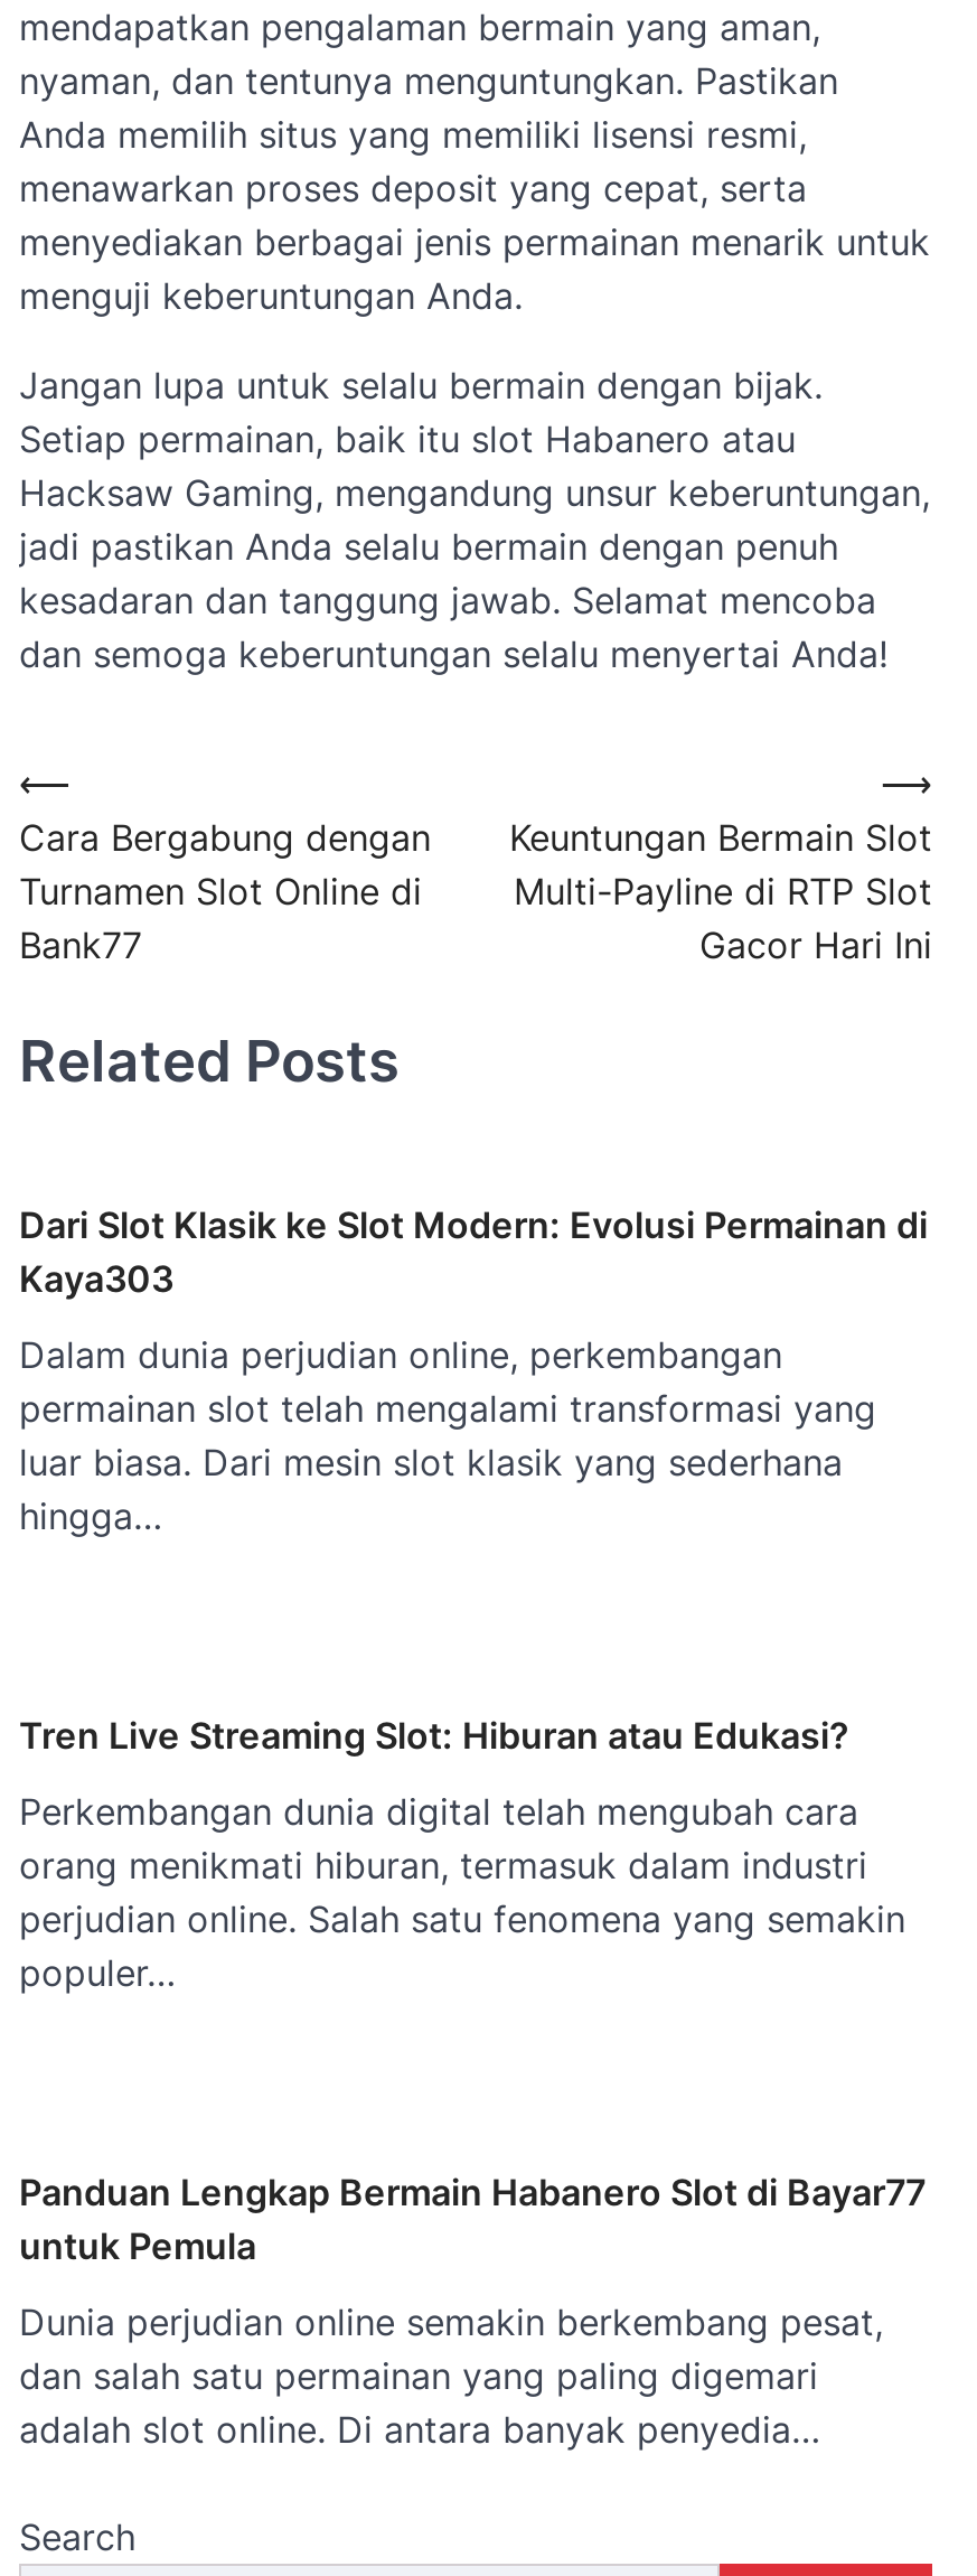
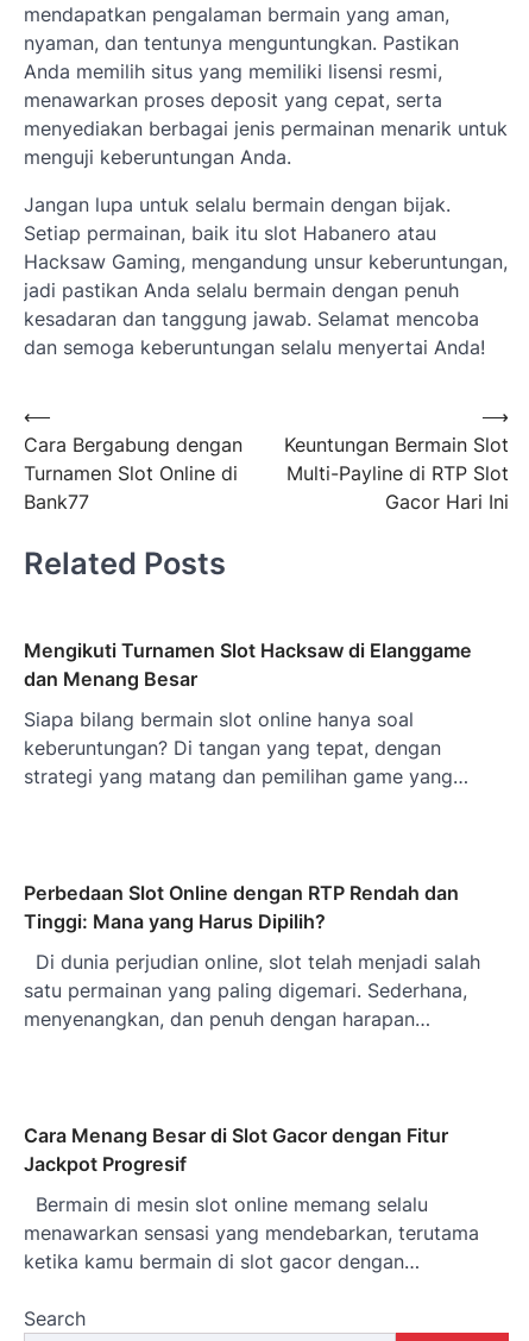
[19,1202,928,1300] Dari Slot Klasik ke Slot Modern: Evolusi Permainan di | Kaya303 -> [24,638,472,690] Mengikuti Turnamen Slot Hacksaw di Elanggame | dan Menang Besar
[19,1332,876,1538] Dalam dunia perjudian online, perkembangan | permainan slot telah mengalami transformasi yang | luar biasa. Dari mesin slot klasik yang sederhana | hingga… -> [24,707,468,788] Siapa bilang bermain slot online hanya soal | keberuntungan? Di tangan yang tepat, dengan | strategi yang matang dan pemilihan game yang…
[19,1712,849,1757] Tren Live Streaming Slot: Hiburan atau Edukasi? -> [24,881,459,933] Perbedaan Slot Online dengan RTP Rendah dan | Tinggi: Mana yang Harus Dipilih?
[19,1789,905,1995] Perkembangan dunia digital telah mengubah cara | orang menikmati hiburan, termasuk dalam industri | perjudian online. Salah satu fenomena yang semakin | populer… -> [24,950,480,1030] Di dunia perjudian online, slot telah menjadi salah | satu permainan yang paling digemari. Sederhana, | menyenangkan, dan penuh dengan harapan…
[19,2169,926,2268] Panduan Lengkap Bermain Habanero Slot di Bayar77 | untuk Pemula -> [24,1123,448,1176] Cara Menang Besar di Slot Gacor dengan Fitur | Jackpot Progresif
[19,2299,883,2451] Dunia perjudian online semakin berkembang pesat, | dan salah satu permainan yang paling digemari | adalah slot online. Di antara banyak penyedia… -> [24,1192,479,1273] Bermain di mesin slot online memang selalu | menawarkan sensasi yang mendebarkan, terutama | ketika kamu bermain di slot gacor dengan…

